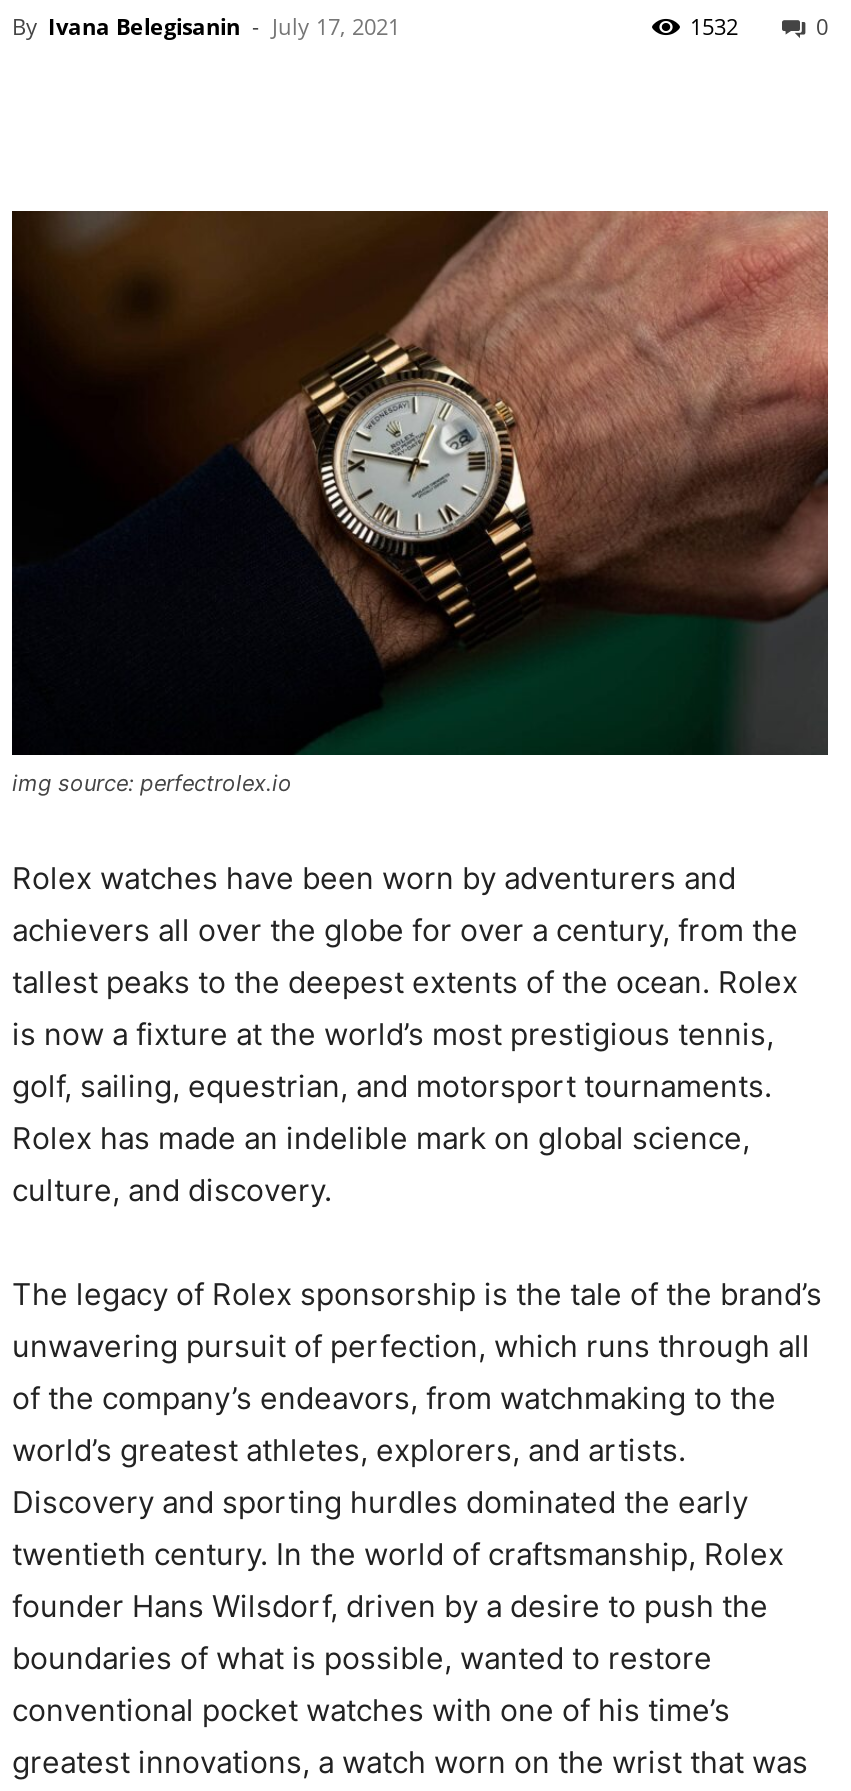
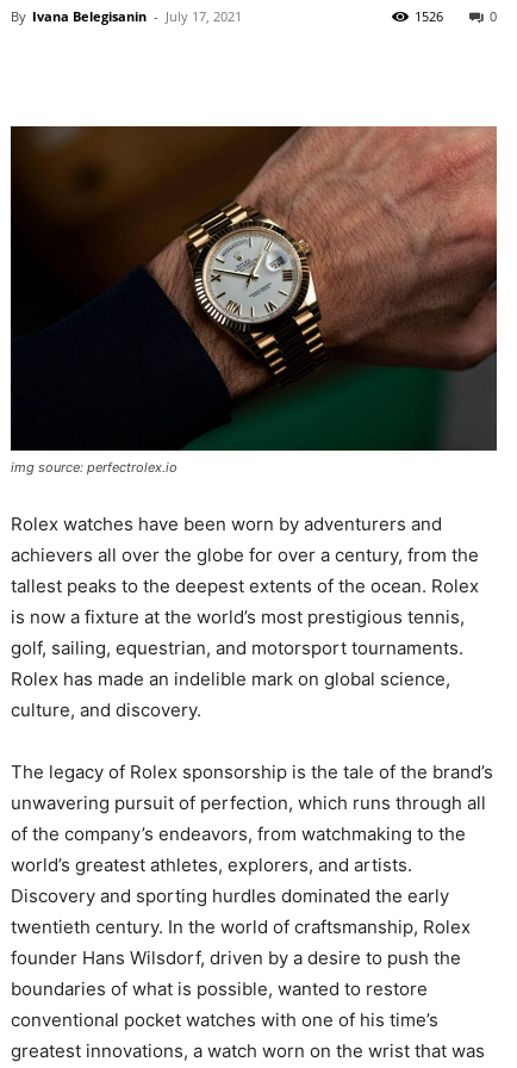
[690,11,738,41] 1532 -> [415,7,443,25] 1526

